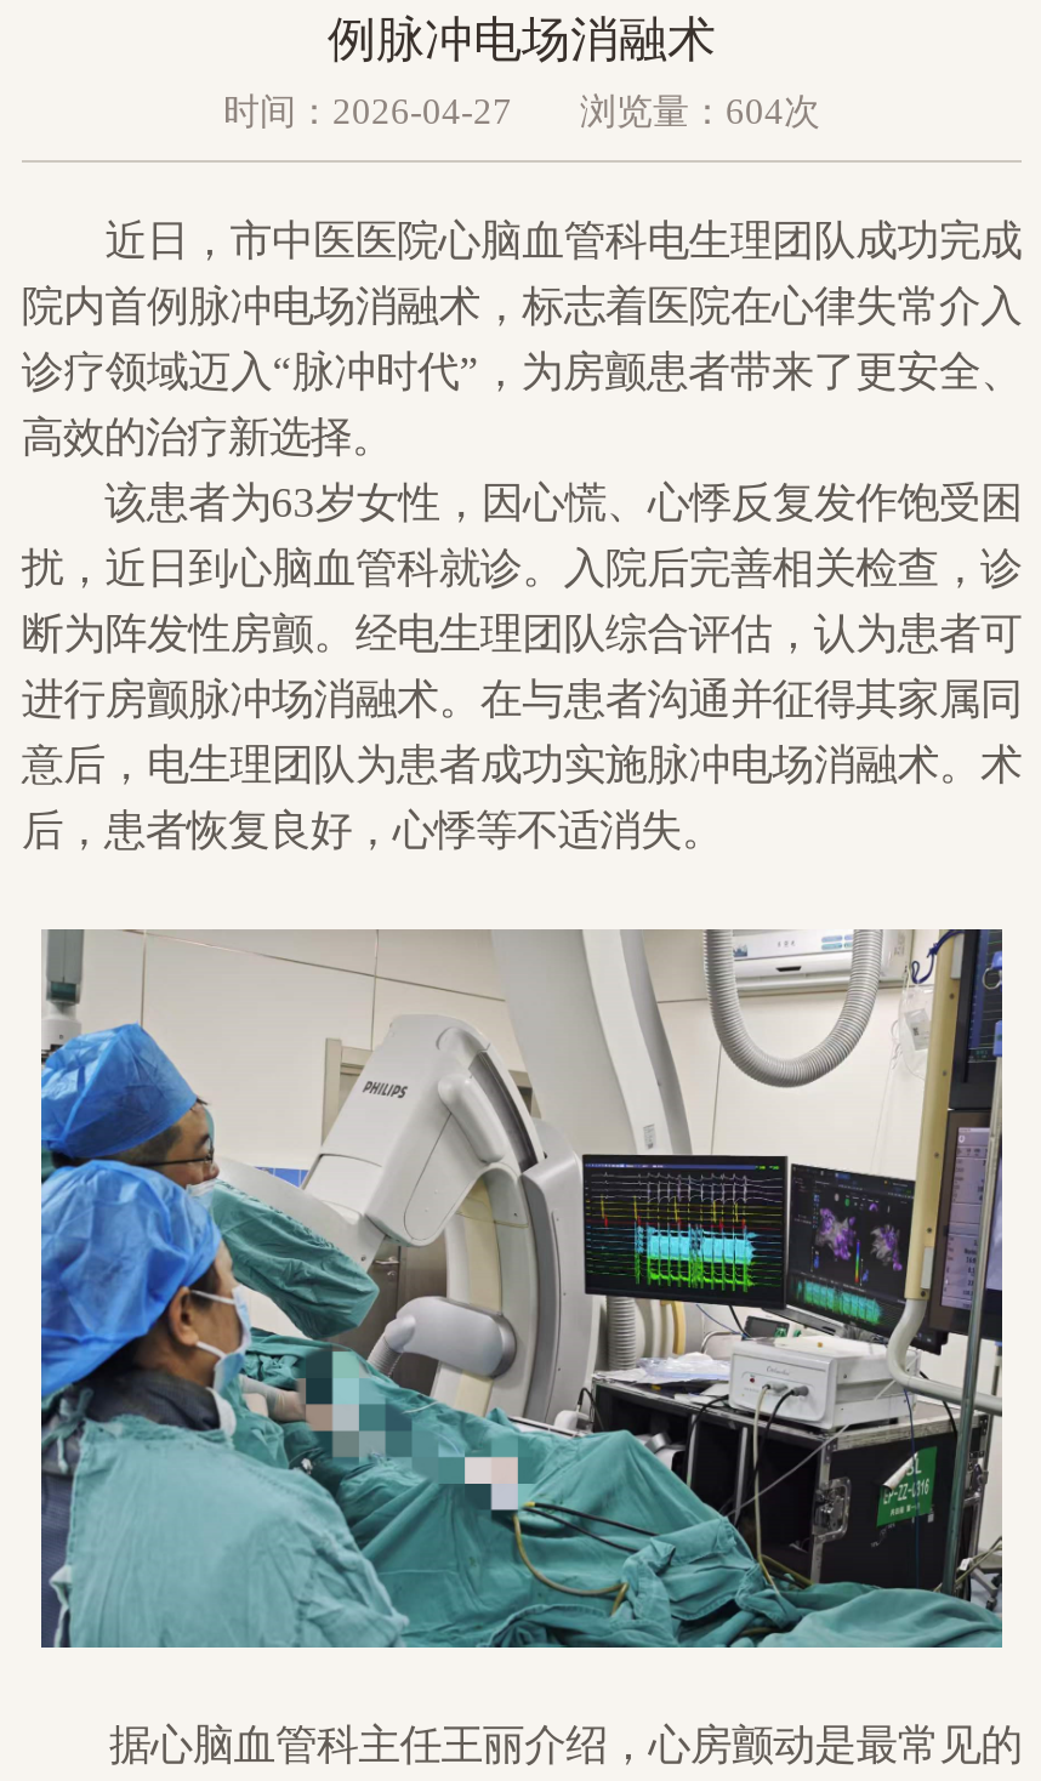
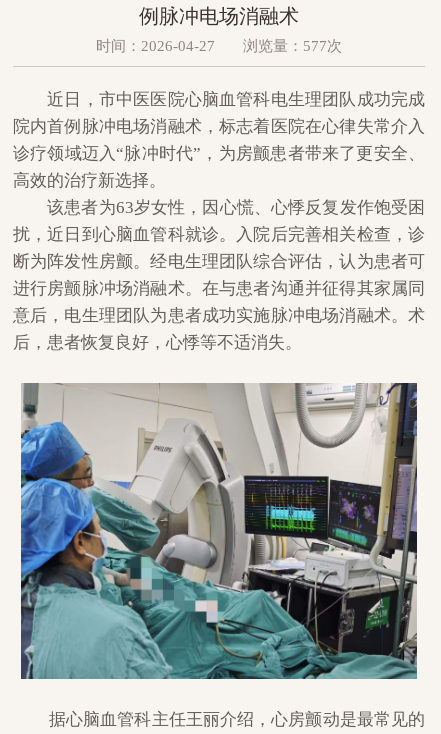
[223,92,820,131] 时间：2026-04-27 浏览量：604次 -> [96,38,342,54] 时间：2026-04-27 浏览量：577次

